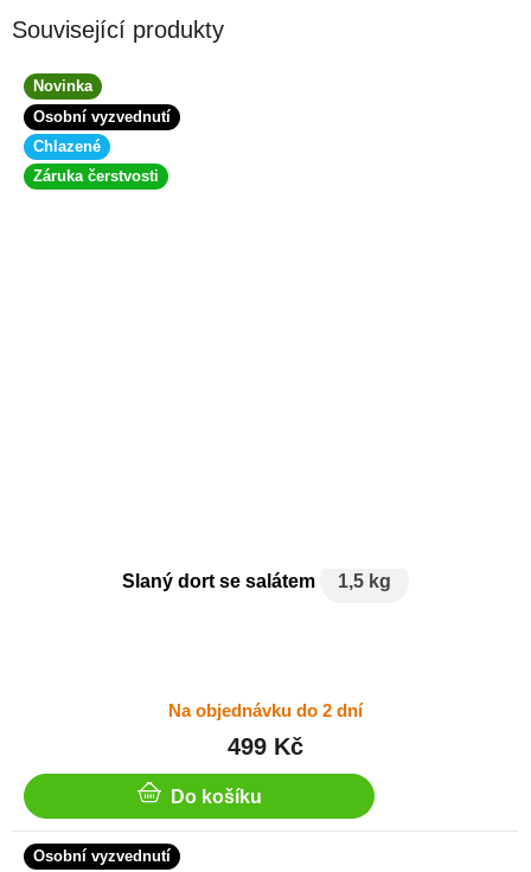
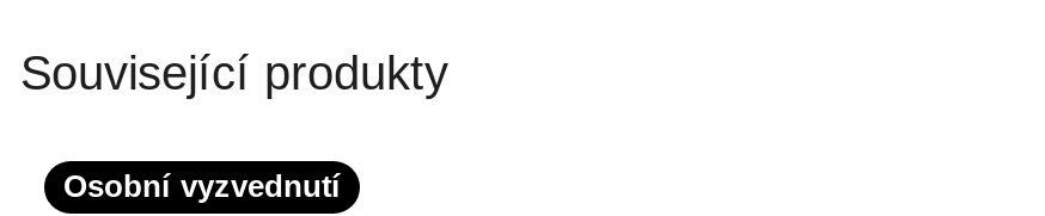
[33,77,171,185] Novinka | Osobní vyzvednutí | Chlazené | Záruka čerstvosti -> none
[122,571,391,591] Slaný dort se salátem | 1,5 kg -> none
[168,702,363,807] Na objednávku do 2 dní | 499 Kč | Do košíku -> none

